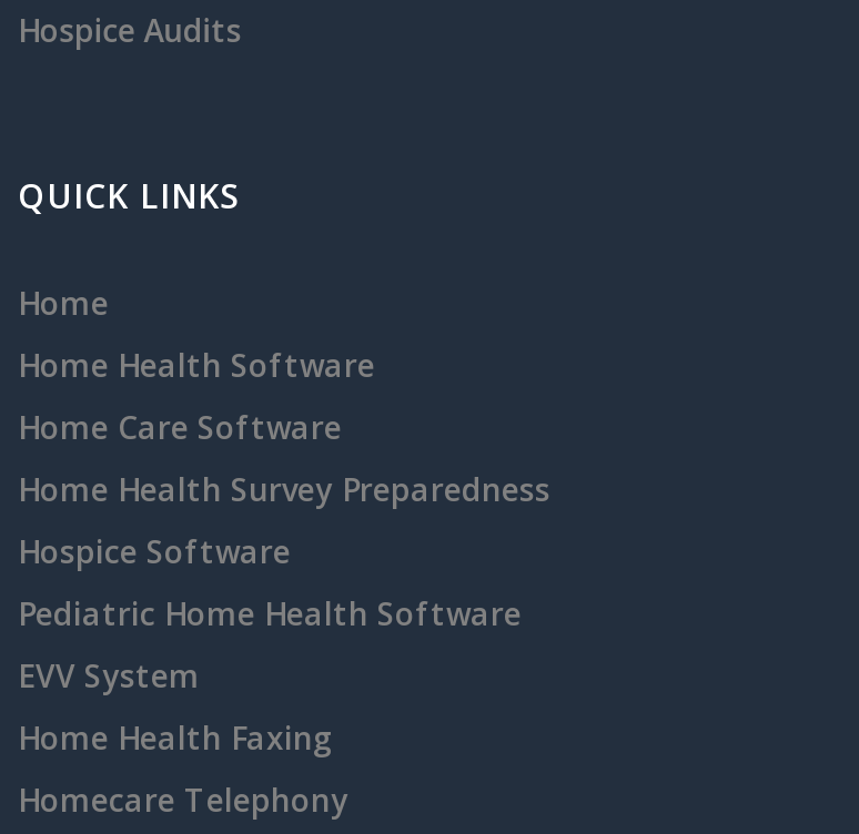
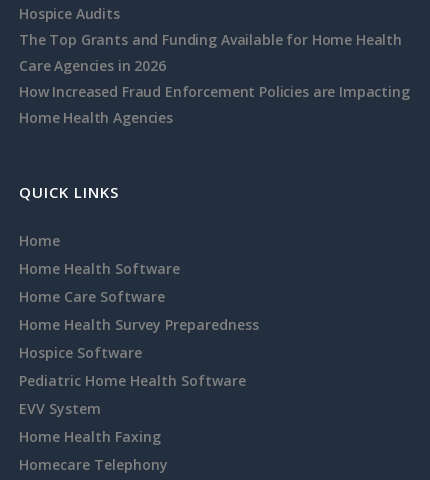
none -> [19,30,410,127] The Top Grants and Funding Available for Home Health | Care Agencies in 2026 | How Increased Fraud Enforcement Policies are Impacting | Home Health Agencies

